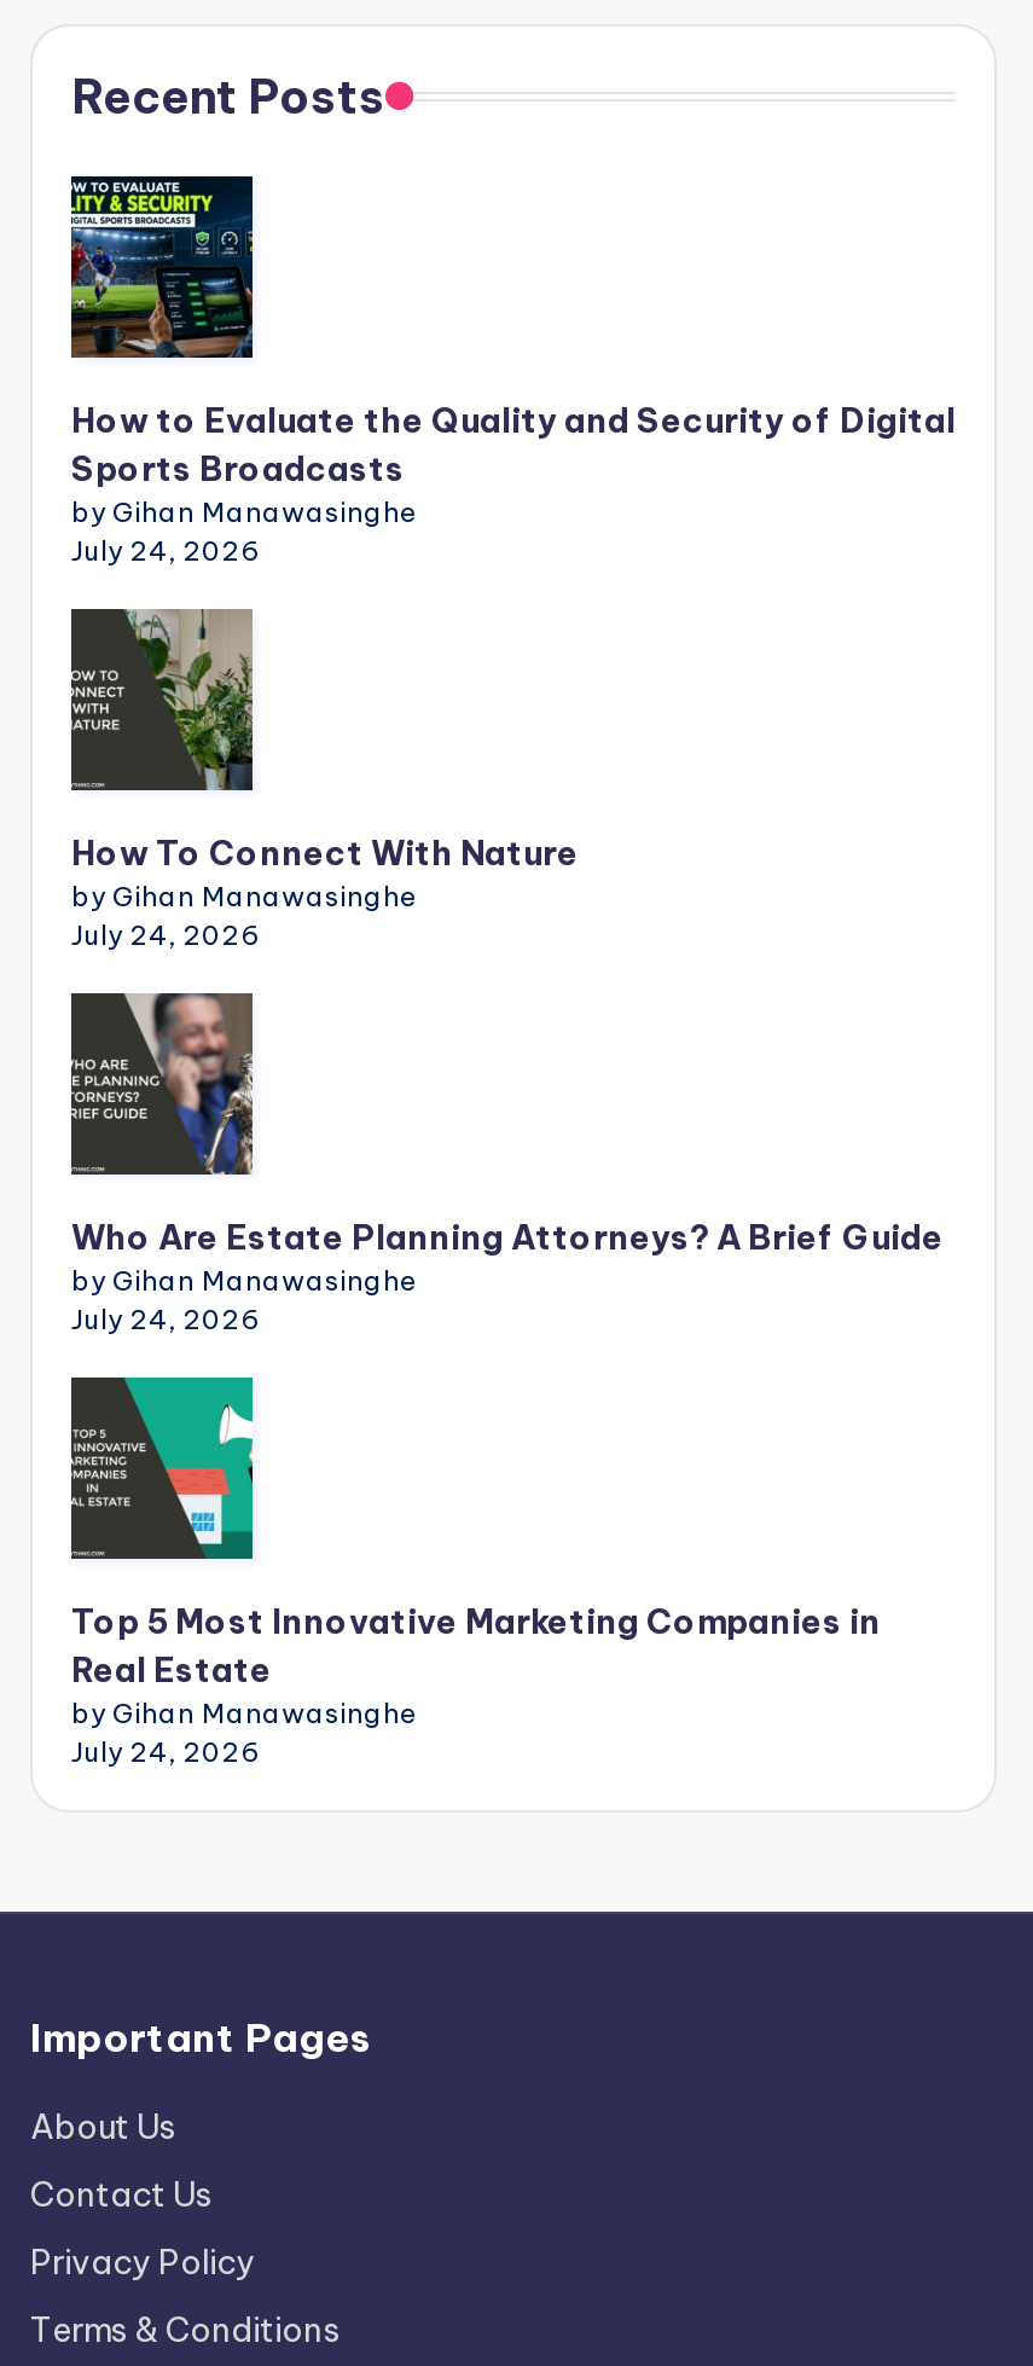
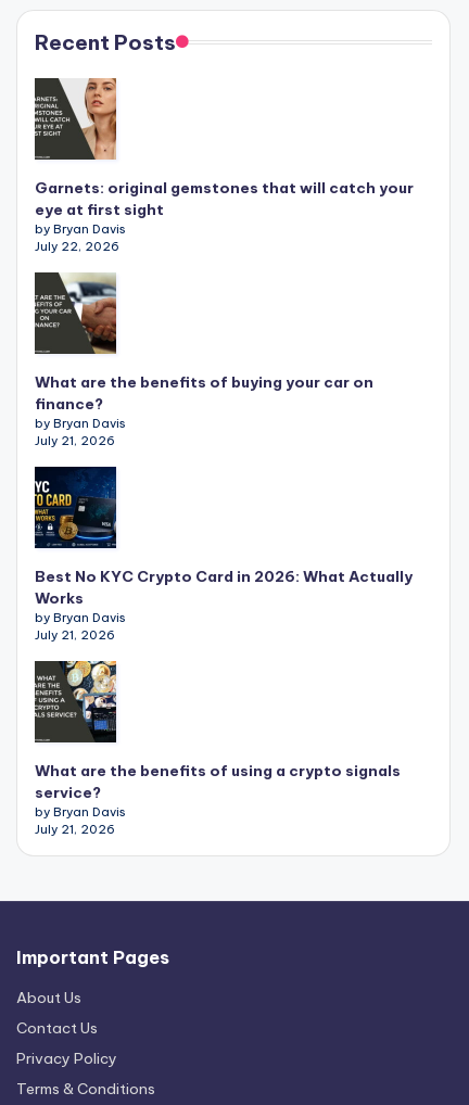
[71,174,255,285] [image] -> [34,77,117,160] [image]
[71,400,956,569] How to Evaluate the Quality and Security of Digital | Sports Broadcasts | by Gihan Manawasinghe | July 24, 2026 -> [35,179,414,255] Garnets: original gemstones that will catch your | eye at first sight | by Bryan Davis | July 22, 2026
[71,609,253,718] [image] -> [54,306,116,355] [image]
[71,833,579,953] How To Connect With Nature | by Gihan Manawasinghe | July 24, 2026 -> [35,373,373,449] What are the benefits of buying your car on | finance? | by Bryan Davis | July 21, 2026
[71,1020,944,1338] [image] | Who Are Estate Planning Attorneys? A Brief Guide | by Gihan Manawasinghe | July 24, 2026 -> [34,479,413,643] [image] | Best No KYC Crypto Card in 2026: What Actually | Works | by Bryan Davis | July 21, 2026
[76,1452,255,1561] [image] -> [35,660,117,710] [image]
[71,1601,881,1770] Top 5 Most Innovative Marketing Companies in | Real Estate | by Gihan Manawasinghe | July 24, 2026 -> [35,761,401,837] What are the benefits of using a crypto signals | service? | by Bryan Davis | July 21, 2026

